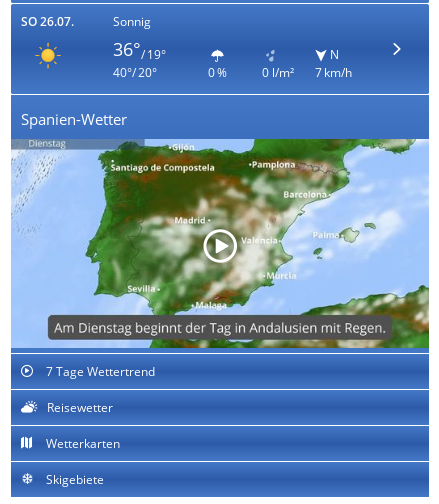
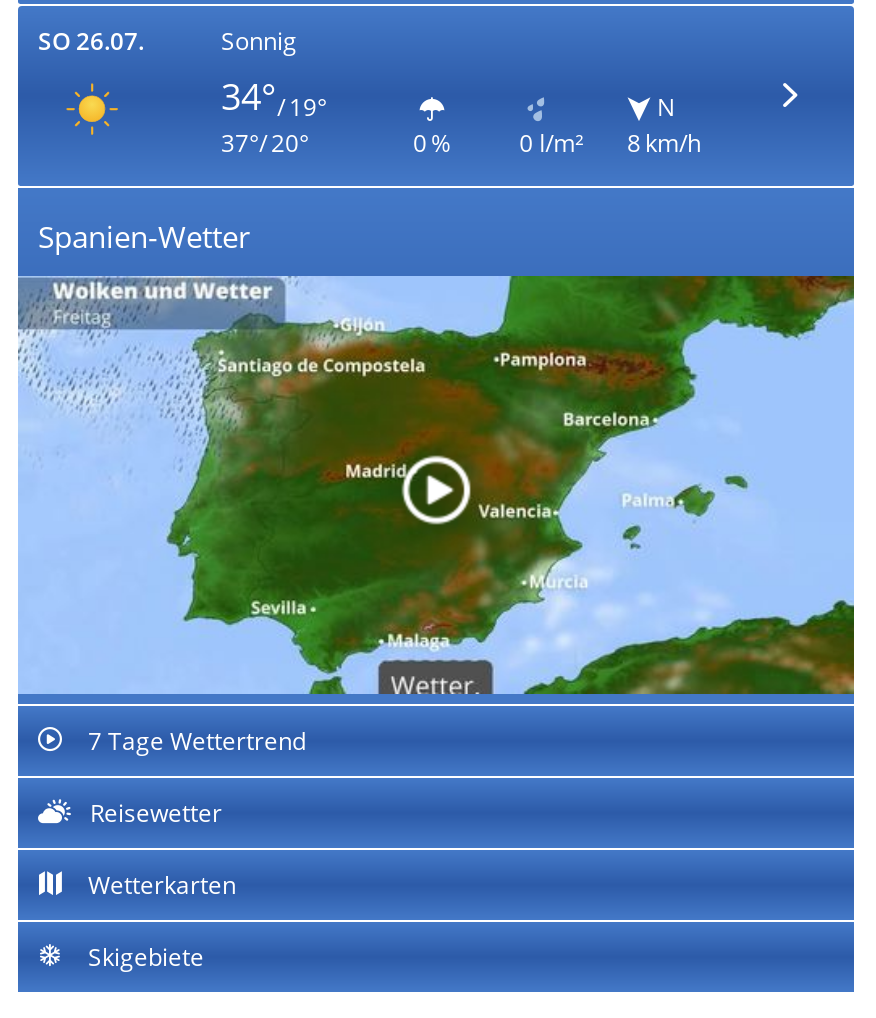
[112,37,165,63] 36°/ 19° -> [221,72,327,124] 34°/ 19°
[112,64,156,81] 40°/ 20° -> [221,126,309,160] 37°/ 20°
[262,64,352,81] 0 l/m² 7 km/h -> [519,126,701,160] 0 l/m² 8 km/h
[11,138,430,349] [image] -> [18,274,856,696] [image]

